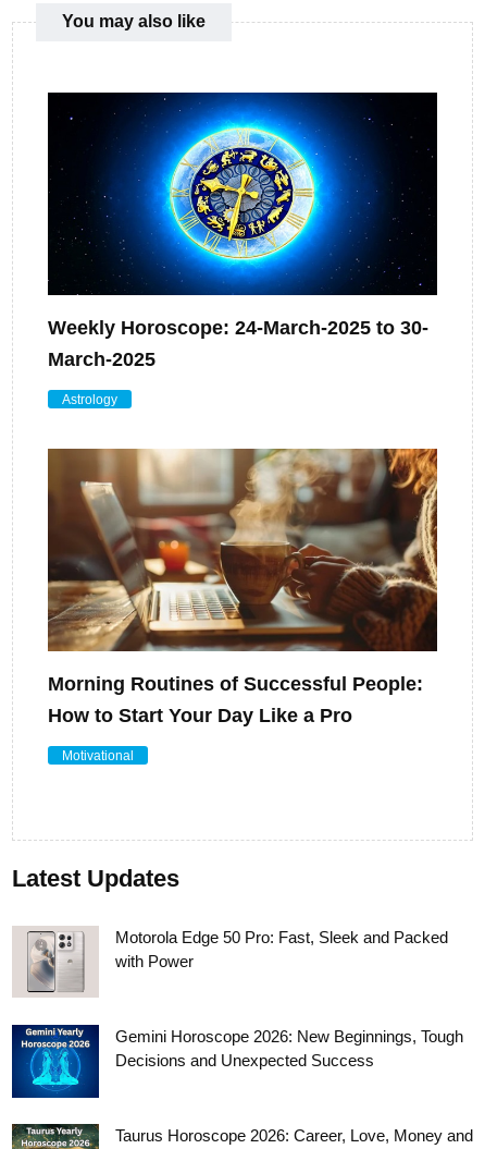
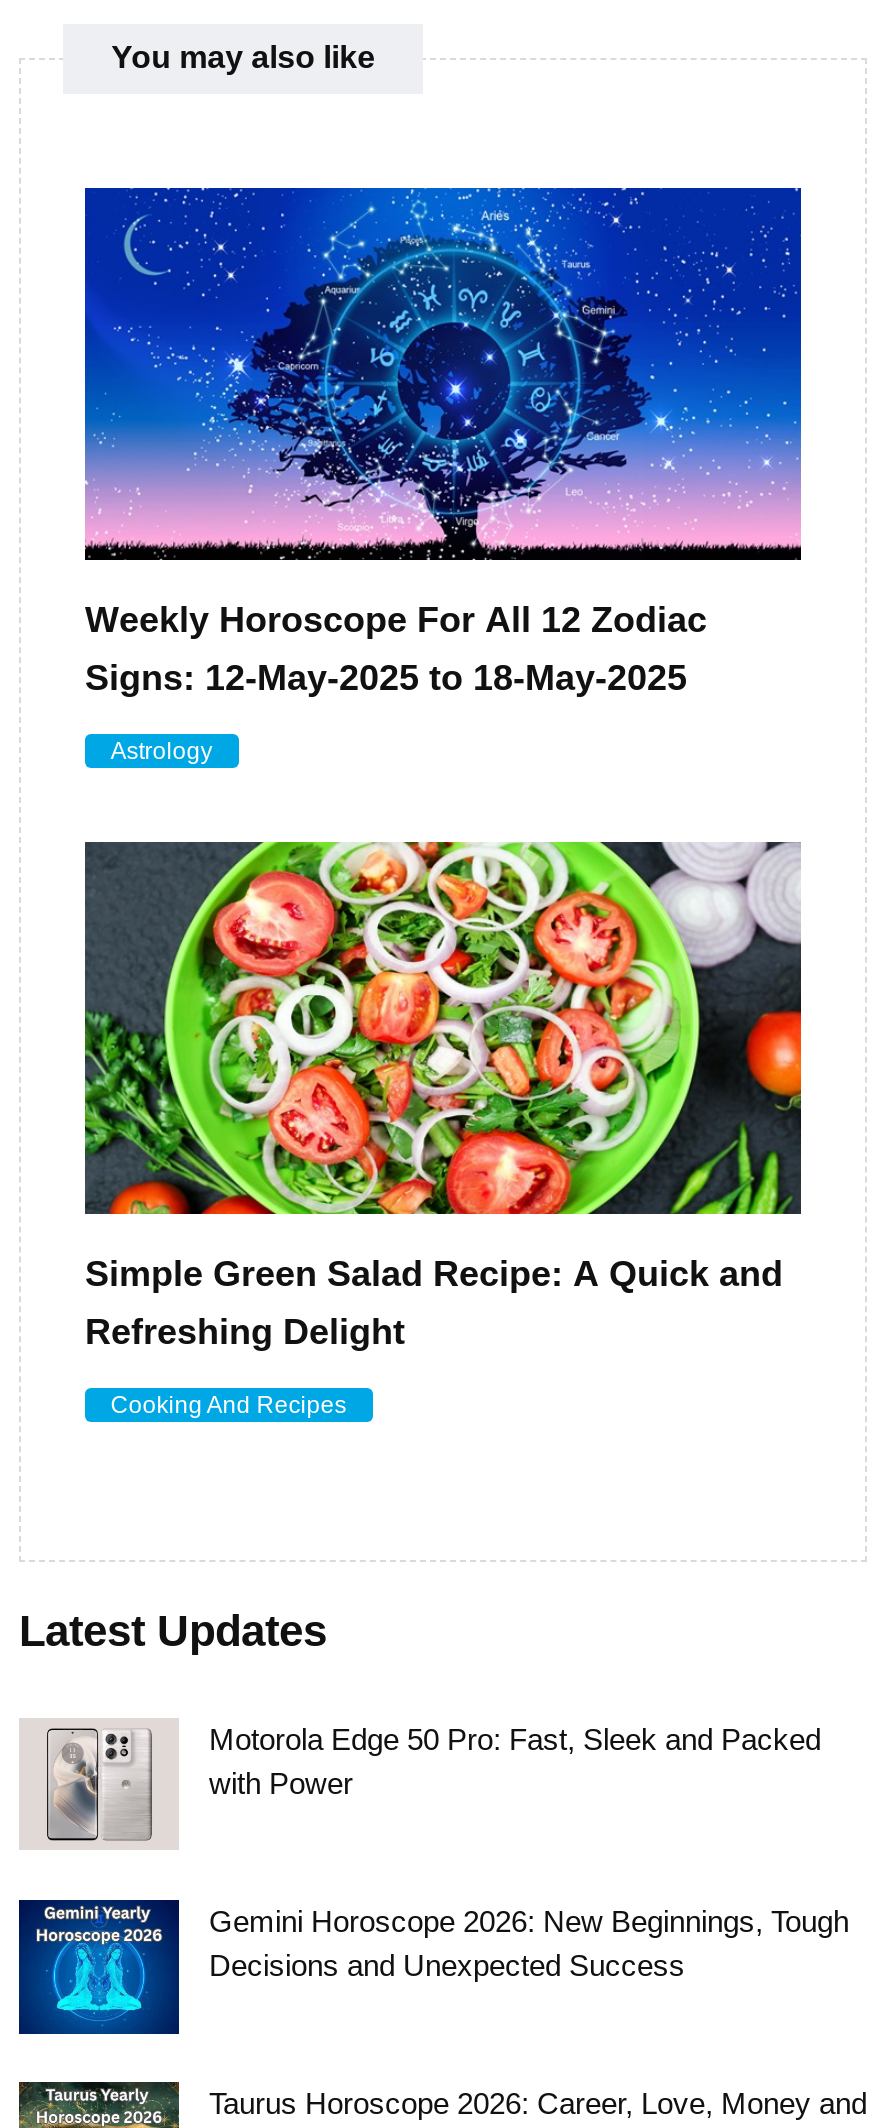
[47,91,438,370] [image] | Weekly Horoscope: 24-March-2025 to 30- | March-2025 -> [83,186,803,697] [image] | Weekly Horoscope For All 12 Zodiac | Signs: 12-May-2025 to 18-May-2025
[48,448,438,726] [image] | Morning Routines of Successful People: | How to Start Your Day Like a Pro -> [83,840,803,1352] [image] | Simple Green Salad Recipe: A Quick and | Refreshing Delight
[62,748,134,763] Motivational -> [111,1392,347,1420] Cooking And Recipes

